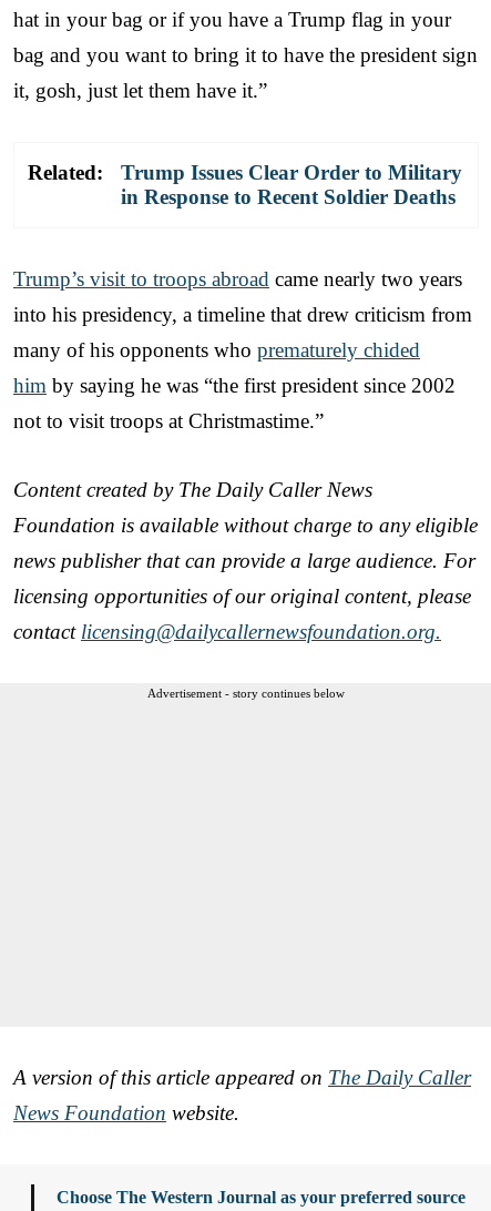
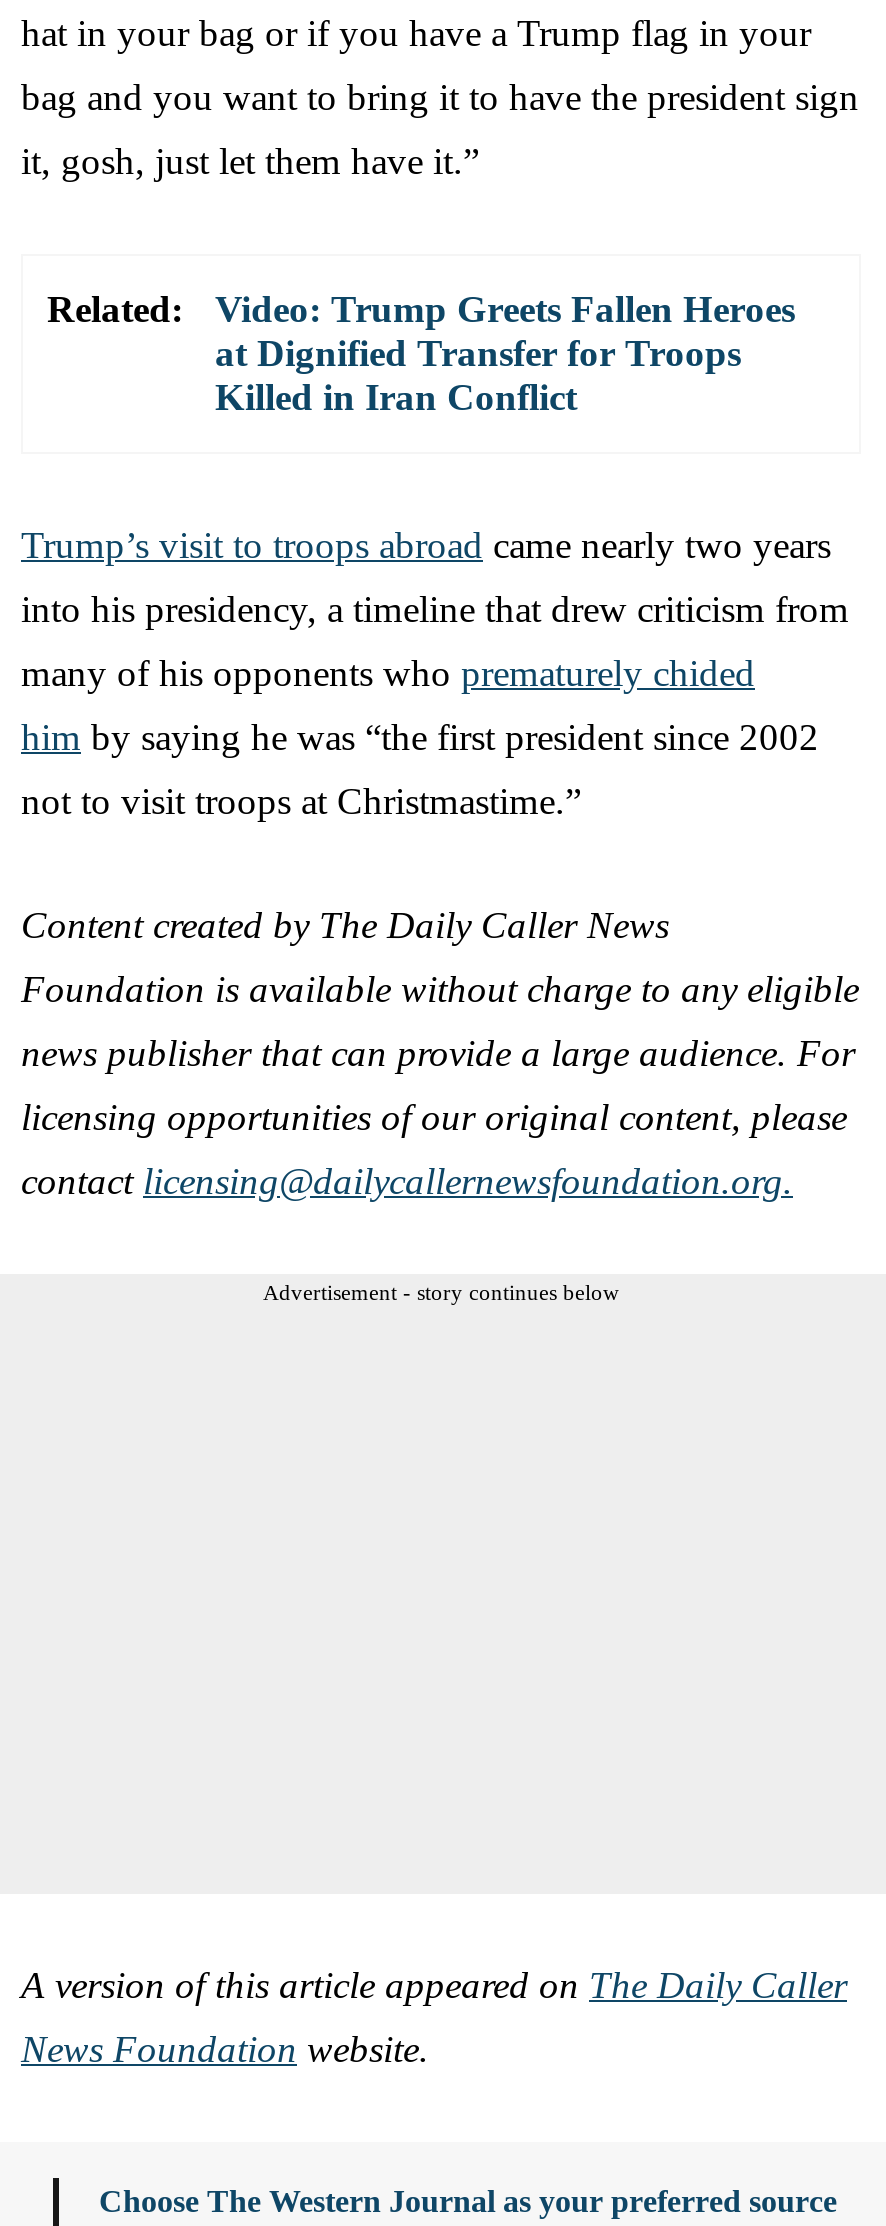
[121,160,462,208] Trump Issues Clear Order to Military | in Response to Recent Soldier Deaths -> [215,287,795,417] Video: Trump Greets Fallen Heroes | at Dignified Transfer for Troops | Killed in Iran Conflict

